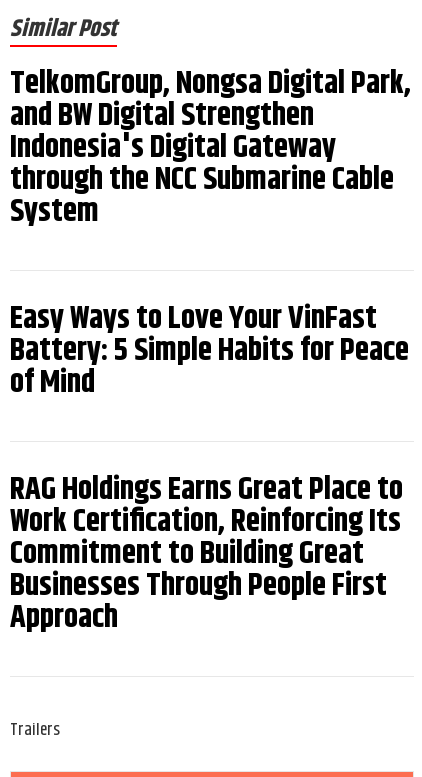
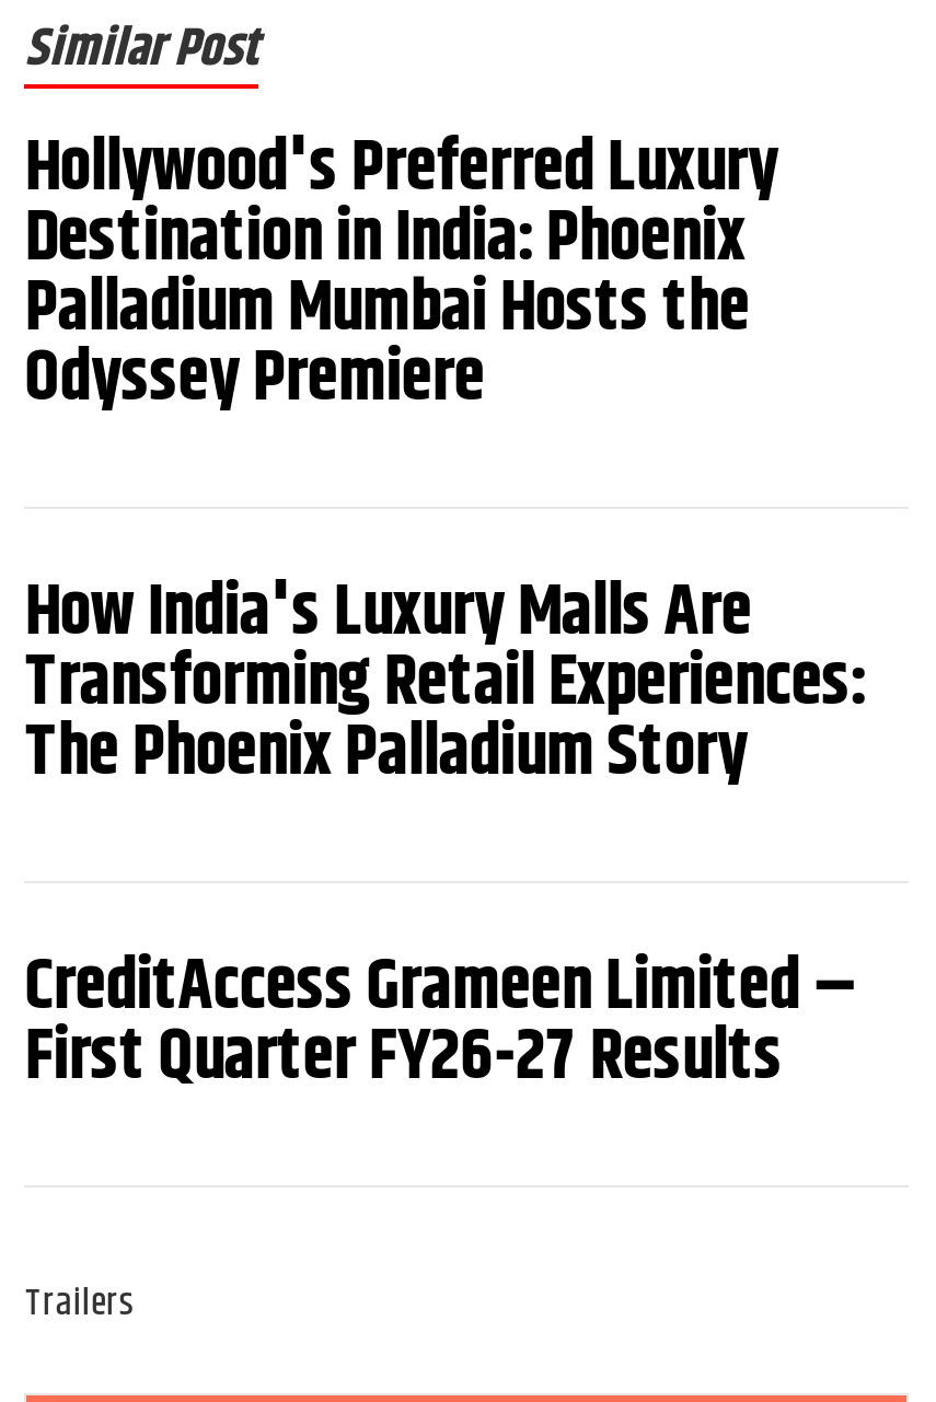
[10,59,411,236] TelkomGroup, Nongsa Digital Park, | and BW Digital Strengthen | Indonesia's Digital Gateway | through the NCC Submarine Cable | System -> [25,115,778,433] Hollywood's Preferred Luxury | Destination in India: Phoenix | Palladium Mumbai Hosts the | Odyssey Premiere
[10,294,409,407] Easy Ways to Love Your VinFast | Battery: 5 Simple Habits for Peace | of Mind -> [25,559,866,807] How India's Luxury Malls Are | Transforming Retail Experiences: | The Phoenix Palladium Story
[10,465,403,642] RAG Holdings Earns Great Place to | Work Certification, Reinforcing Its | Commitment to Building Great | Businesses Through People First | Approach -> [25,934,857,1111] CreditAccess Grameen Limited – | First Quarter FY26-27 Results

